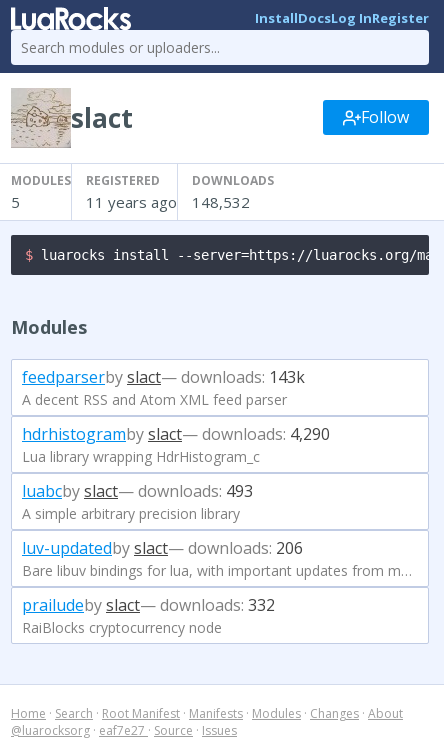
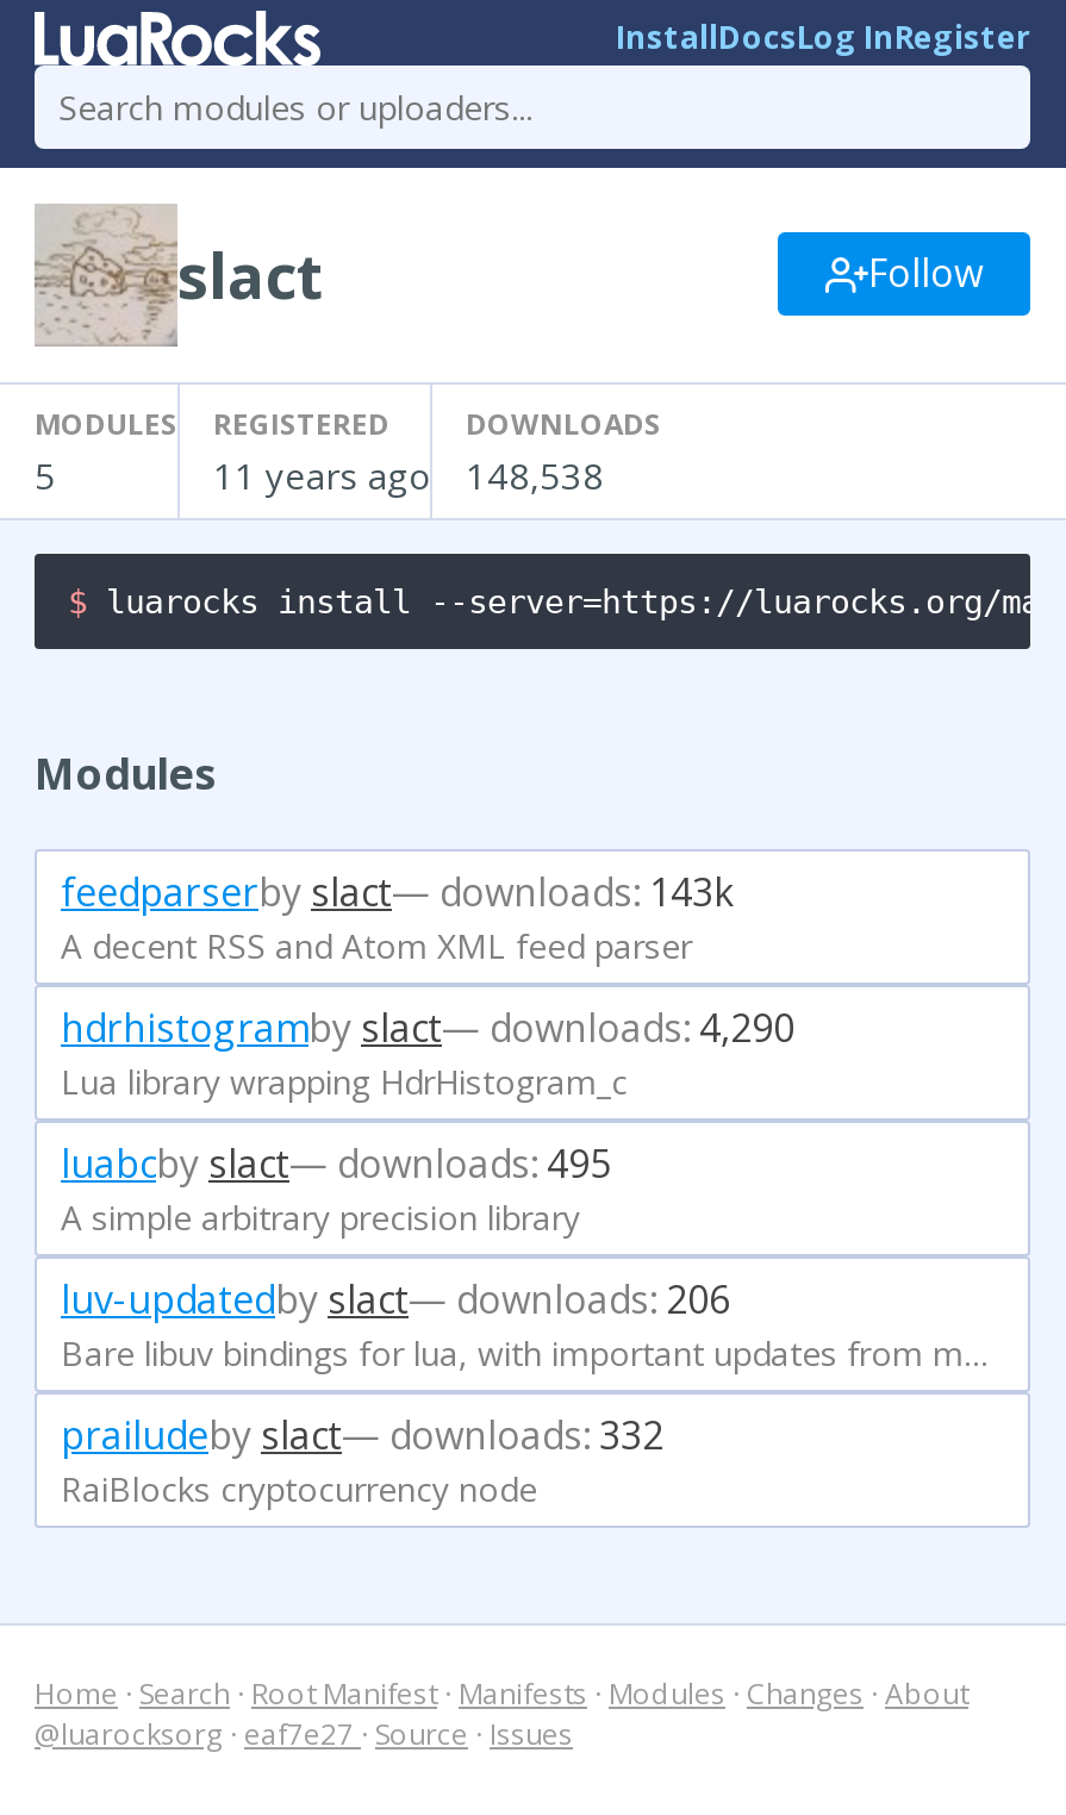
[86,192,250,212] 11 years ago 148,532 -> [213,451,604,499] 11 years ago 148,538
[22,480,253,502] luabcby slact— downloads: 493 -> [61,1137,611,1189] luabcby slact— downloads: 495

